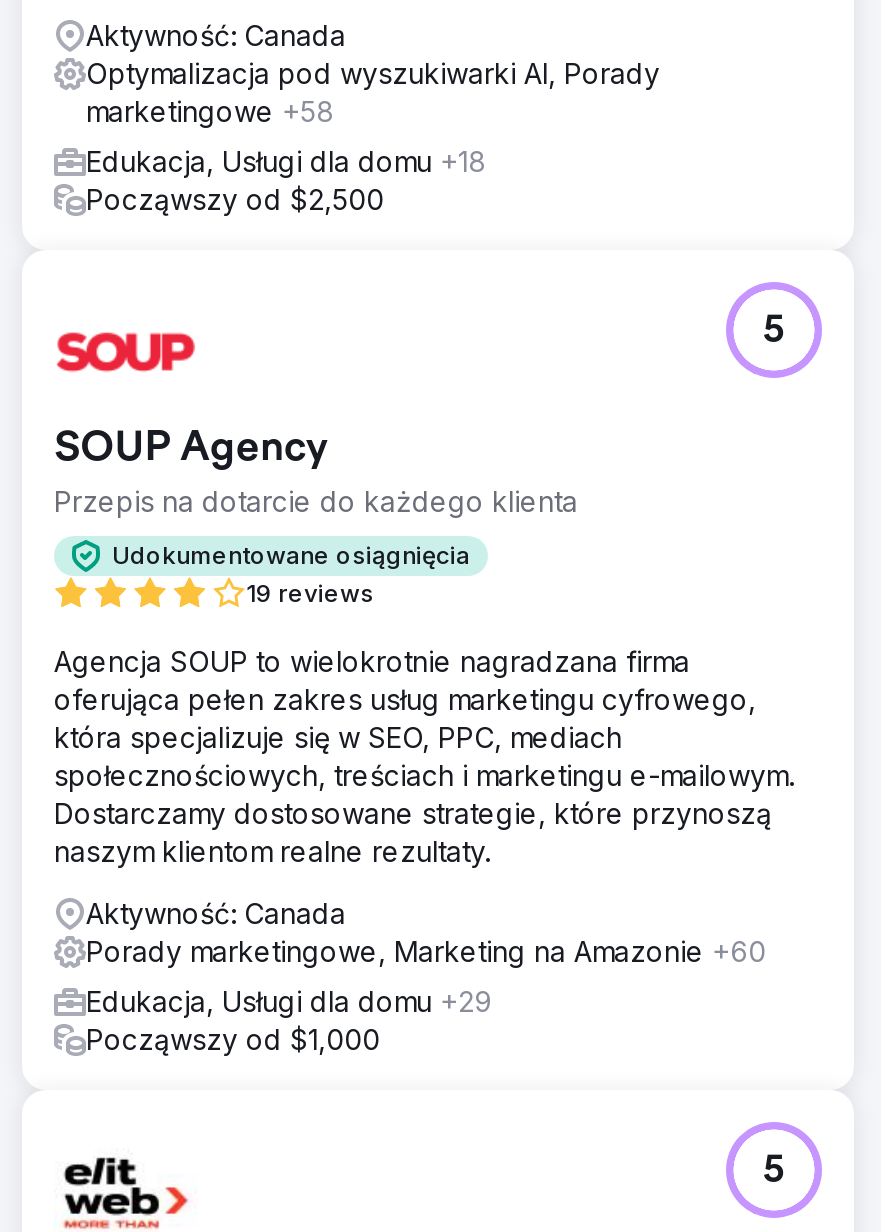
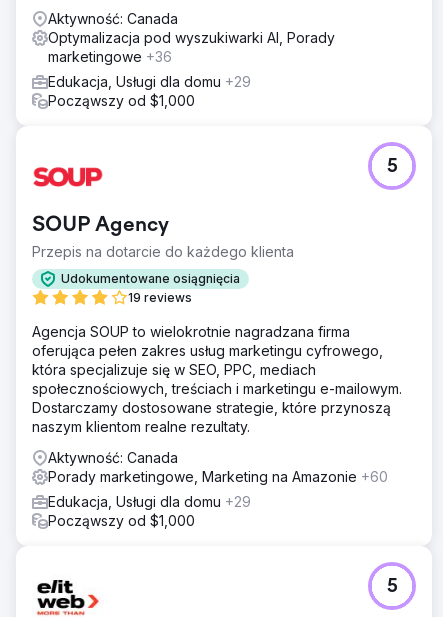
[86,93,334,127] marketingowe +58 -> [48,48,172,65] marketingowe +36
[86,143,486,177] Edukacja, Usługi dla domu +18 -> [48,73,251,90] Edukacja, Usługi dla domu +29
[86,181,384,215] Począwszy od $2,500 -> [48,92,195,109] Począwszy od $1,000

